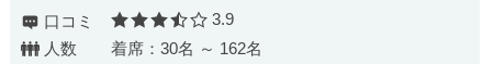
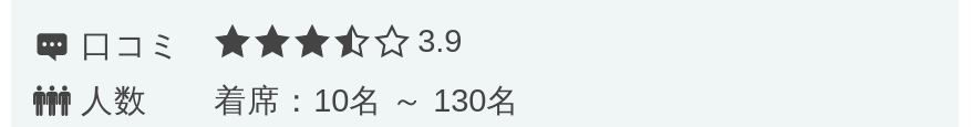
[44,40,262,57] 人数 着席：30名 ～ 162名 -> [81,82,519,117] 人数 着席：10名 ～ 130名

